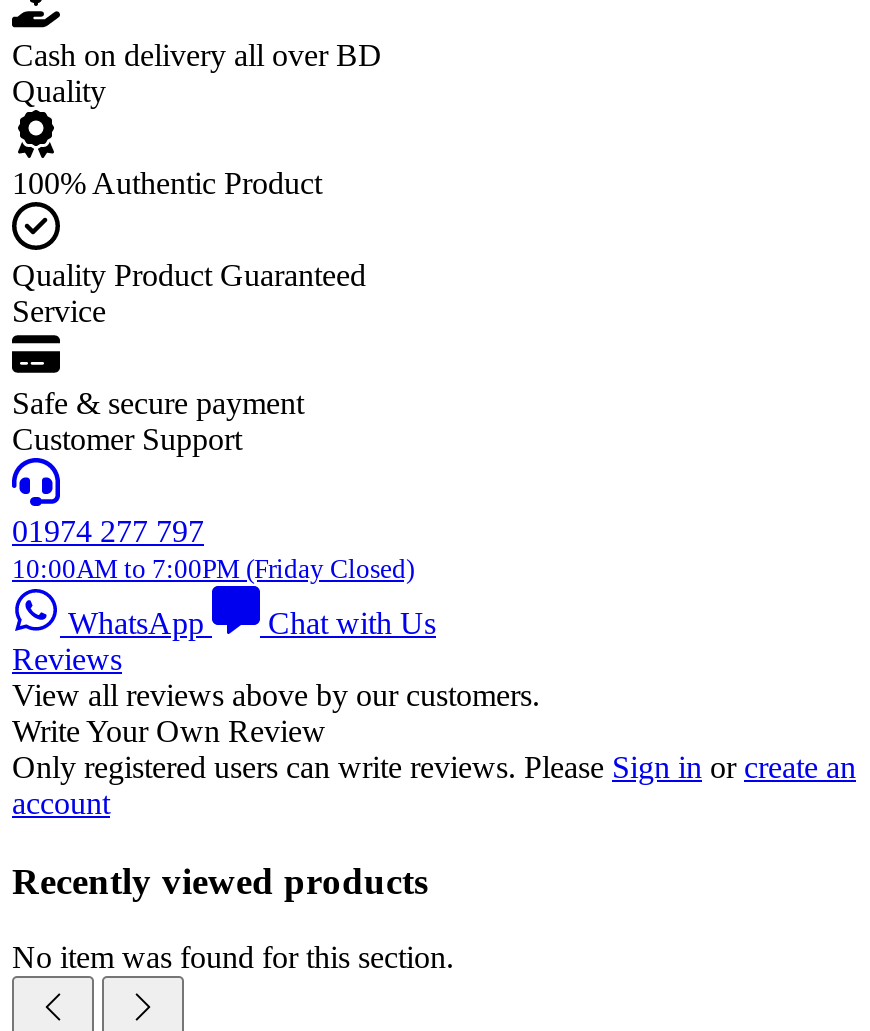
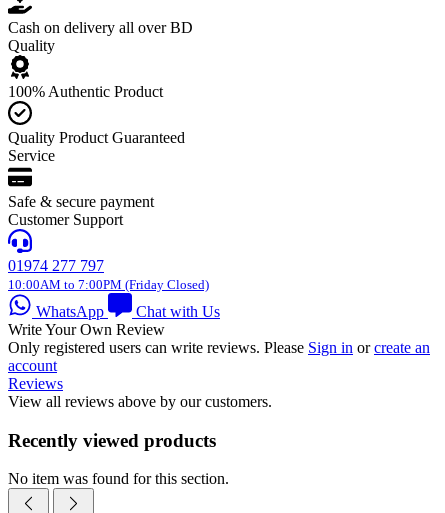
moved [12,642,540,712] -> [8,375,272,410]: Reviews | View all reviews above by our customers.
moved [12,714,856,820] -> [8,321,430,374]: Write Your Own Review | Only registered users can write reviews. Please Sign in or create an | account

